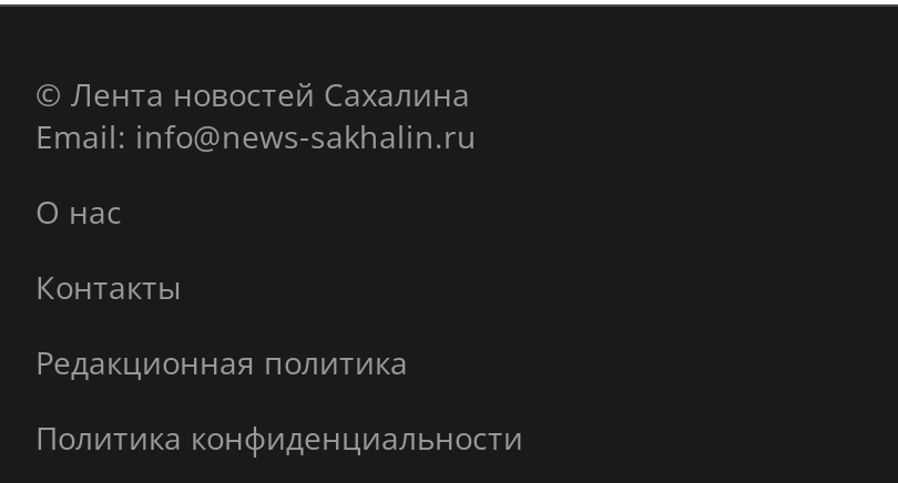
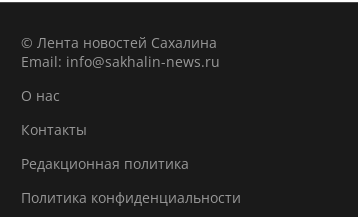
[35,115,477,157] Email: info@news-sakhalin.ru -> [21,52,220,71] Email: info@sakhalin-news.ru

